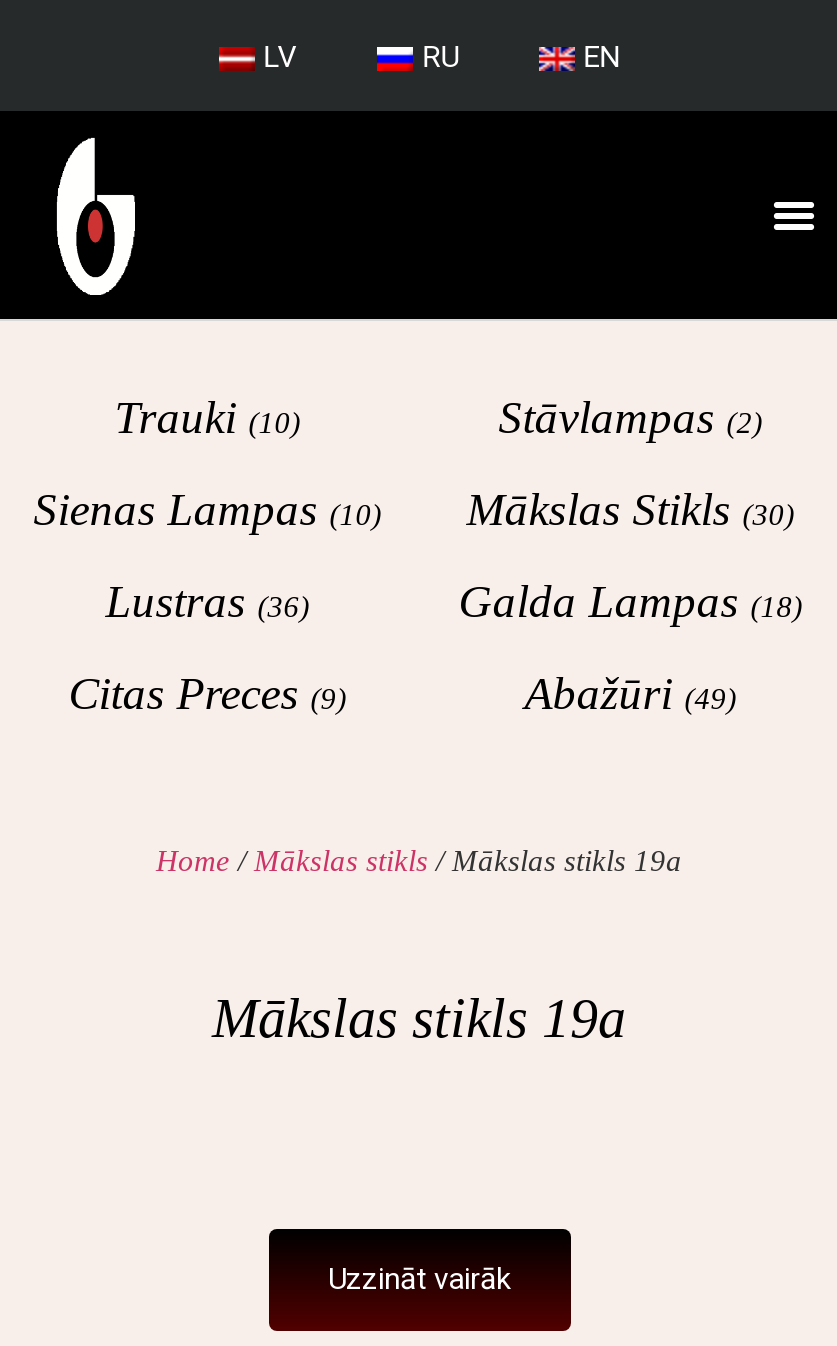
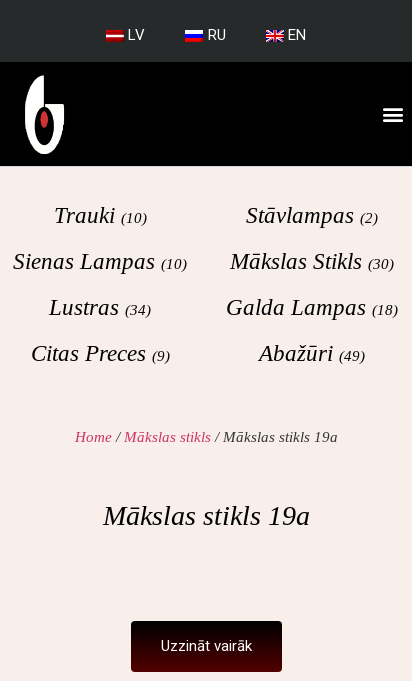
[105,576,309,626] Lustras (36) -> [49,294,151,319] Lustras (34)

